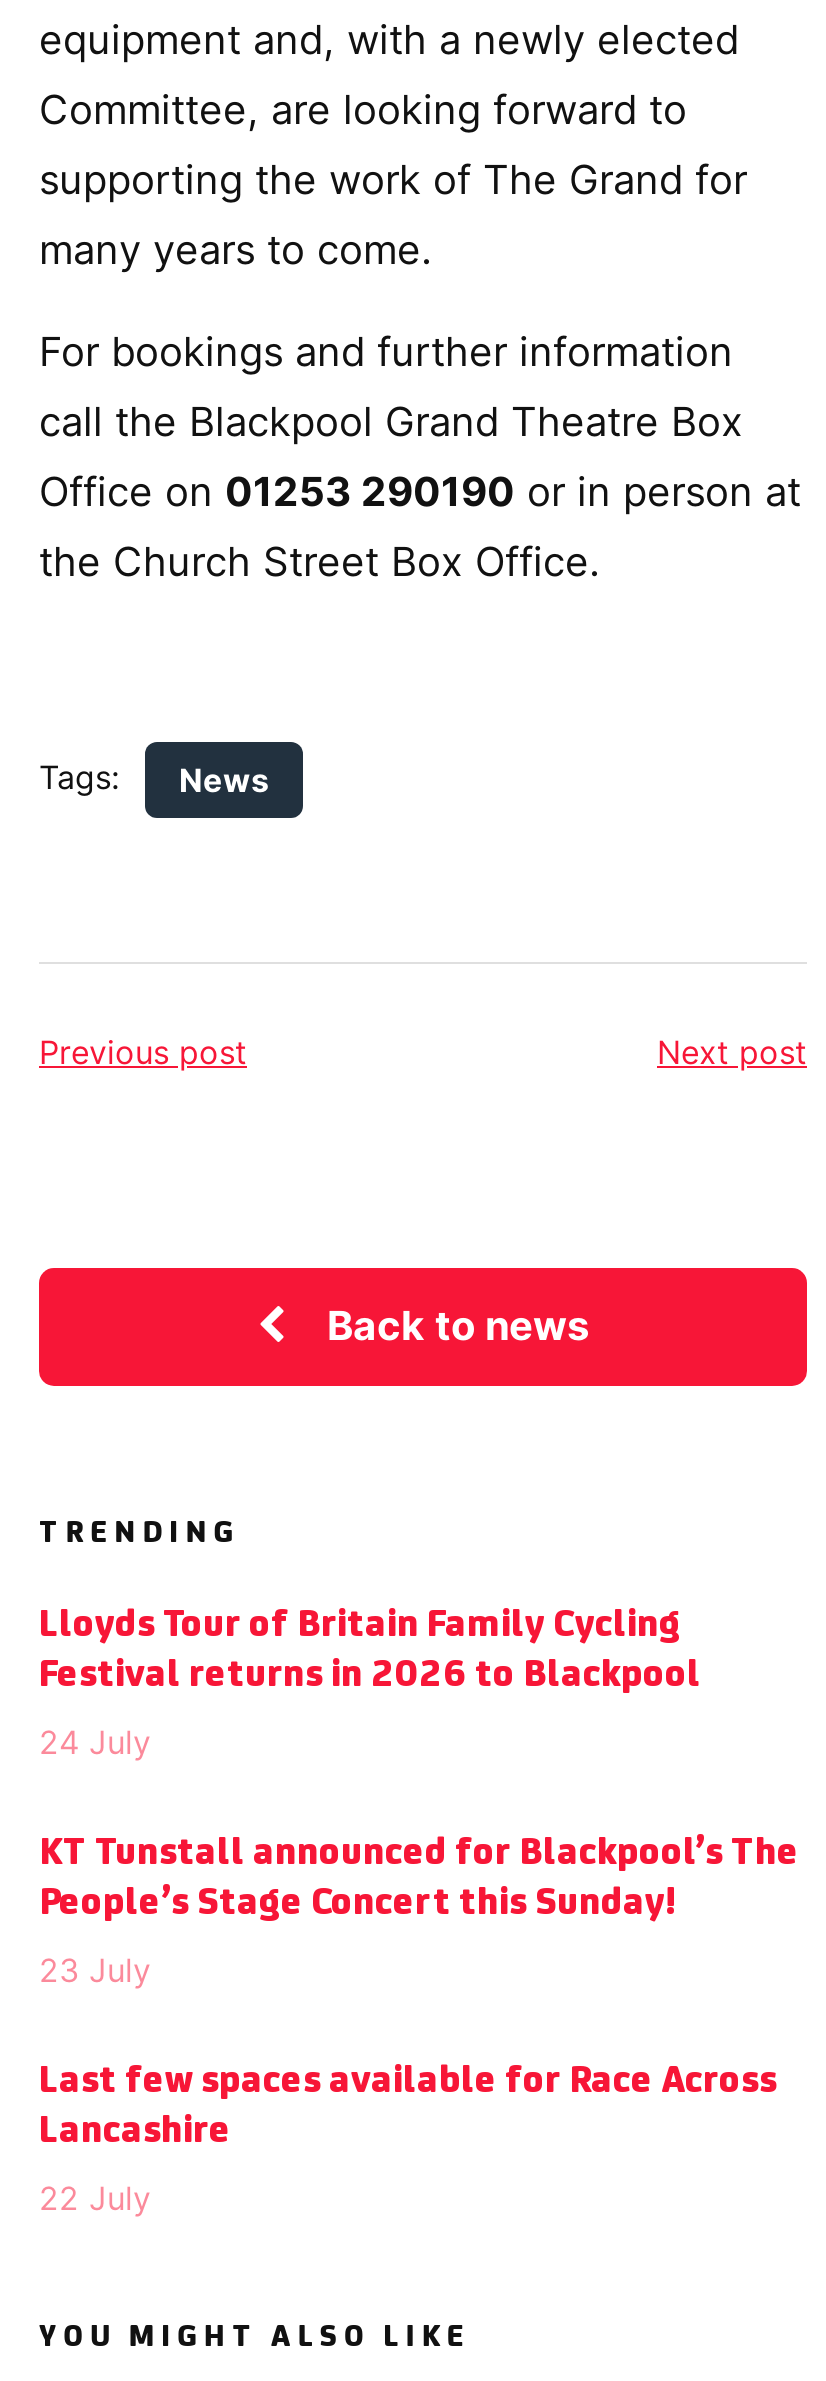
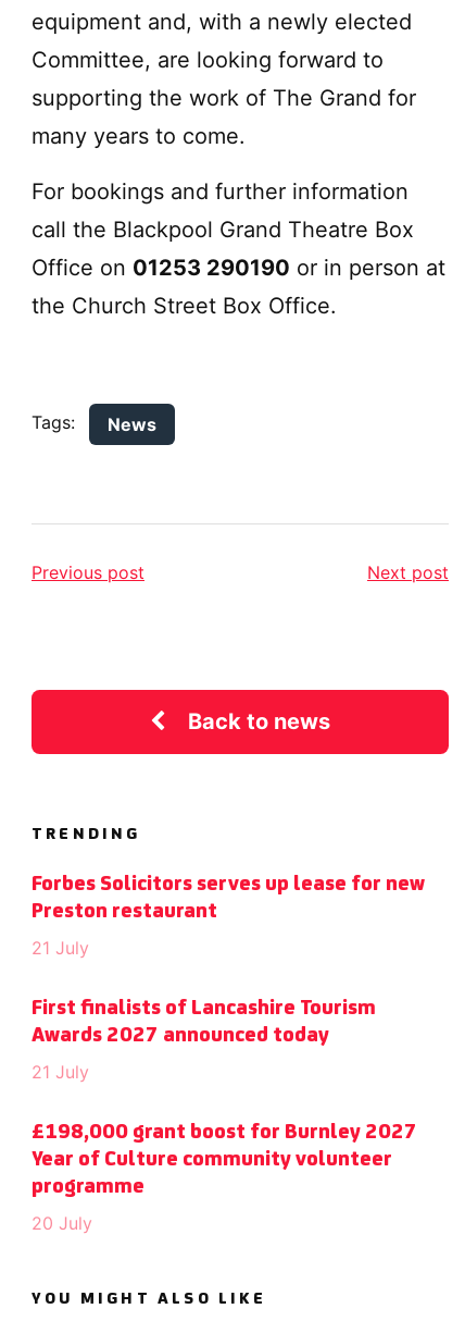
[39,1606,701,1696] Lloyds Tour of Britain Family Cycling | Festival returns in 2026 to Blackpool -> [32,874,425,923] Forbes Solicitors serves up lease for new | Preston restaurant
[39,1722,151,1762] 24 July -> [32,937,89,959] 21 July
[39,1834,799,1924] KT Tunstall announced for Blackpool’s The | People’s Stage Concert this Sunday! -> [32,998,376,1047] First finalists of Lancashire Tourism | Awards 2027 announced today
[39,1950,151,1990] 23 July -> [32,1061,89,1083] 21 July
[39,2062,777,2152] Last few spaces available for Race Across | Lancashire -> [32,1122,417,1198] £198,000 grant boost for Burnley 2027 | Year of Culture community volunteer | programme
[39,2178,151,2218] 22 July -> [32,1212,92,1234] 20 July

